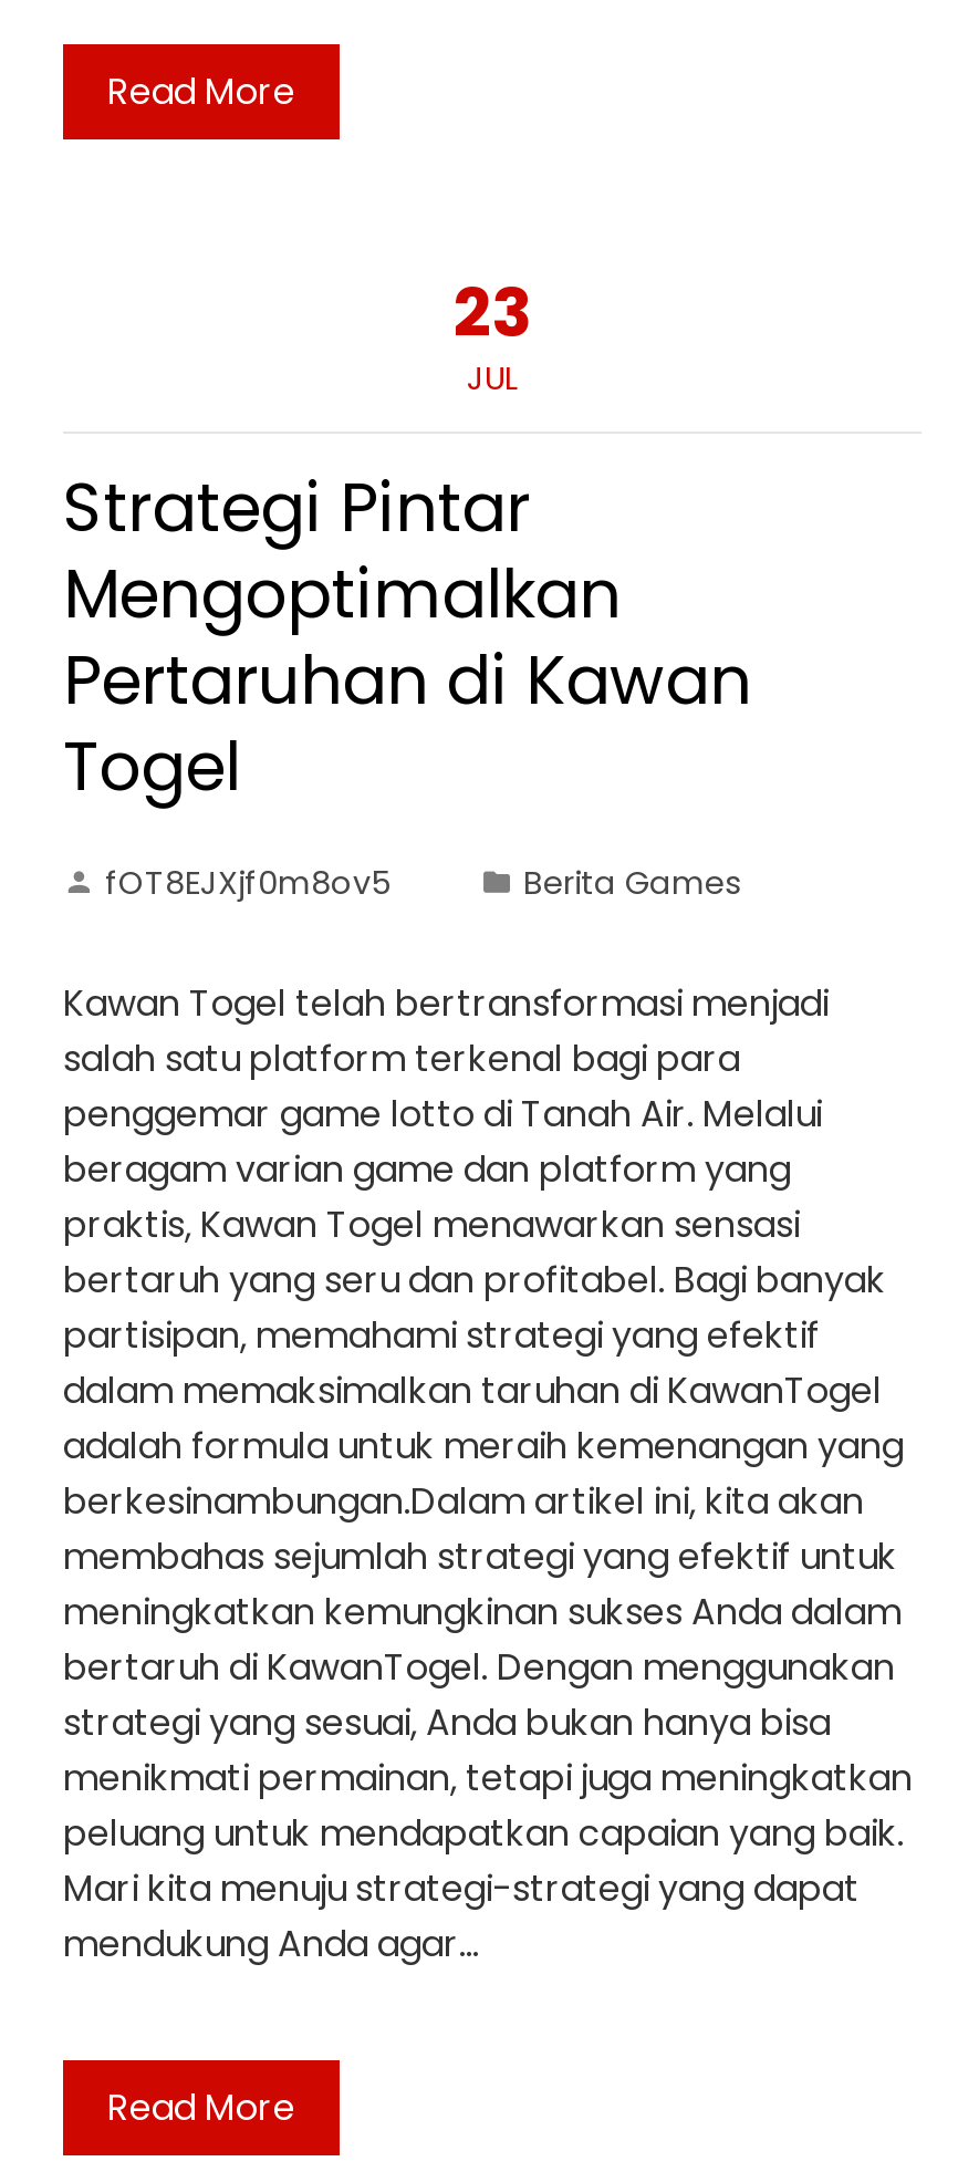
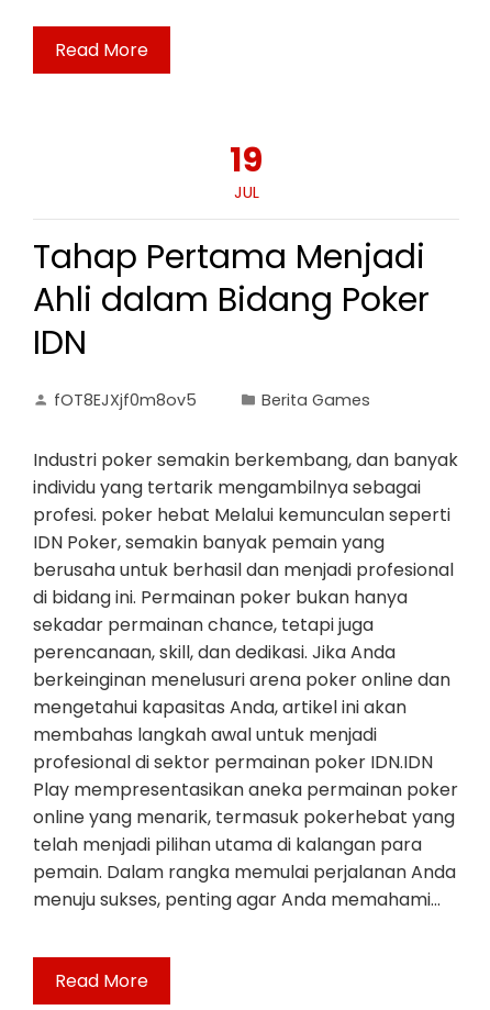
[454,268,531,361] 23 -> [230,137,263,184] 19
[63,463,751,814] Strategi Pintar | Mengoptimalkan | Pertaruhan di Kawan | Togel -> [33,234,430,366] Tahap Pertama Menjadi | Ahli dalam Bidang Poker | IDN
[63,978,913,1970] Kawan Togel telah bertransformasi menjadi | salah satu platform terkenal bagi para | penggemar game lotto di Tanah Air. Melalui | beragam varian game dan platform yang | praktis, Kawan Togel menawarkan sensasi | bertaruh yang seru dan profitabel. Bagi banyak | partisipan, memahami strategi yang efektif | dalam memaksimalkan taruhan di KawanTogel | adalah formula untuk meraih kemenangan yang | berkesinambungan.Dalam artikel ini, kita akan | membahas sejumlah strategi yang efektif untuk | meningkatkan kemungkinan sukses Anda dalam | bertaruh di KawanTogel. Dengan menggunakan | strategi yang sesuai, Anda bukan hanya bisa | menikmati permainan, tetapi juga meningkatkan | peluang untuk mendapatkan capaian yang baik. | Mari kita menuju strategi-strategi yang dapat | mendukung Anda agar… -> [33,447,458,912] Industri poker semakin berkembang, dan banyak | individu yang tertarik mengambilnya sebagai | profesi. poker hebat Melalui kemunculan seperti | IDN Poker, semakin banyak pemain yang | berusaha untuk berhasil dan menjadi profesional | di bidang ini. Permainan poker bukan hanya | sekadar permainan chance, tetapi juga | perencanaan, skill, dan dedikasi. Jika Anda | berkeinginan menelusuri arena poker online dan | mengetahui kapasitas Anda, artikel ini akan | membahas langkah awal untuk menjadi | profesional di sektor permainan poker IDN.IDN | Play mempresentasikan aneka permainan poker | online yang menarik, termasuk pokerhebat yang | telah menjadi pilihan utama di kalangan para | pemain. Dalam rangka memulai perjalanan Anda | menuju sukses, penting agar Anda memahami…

